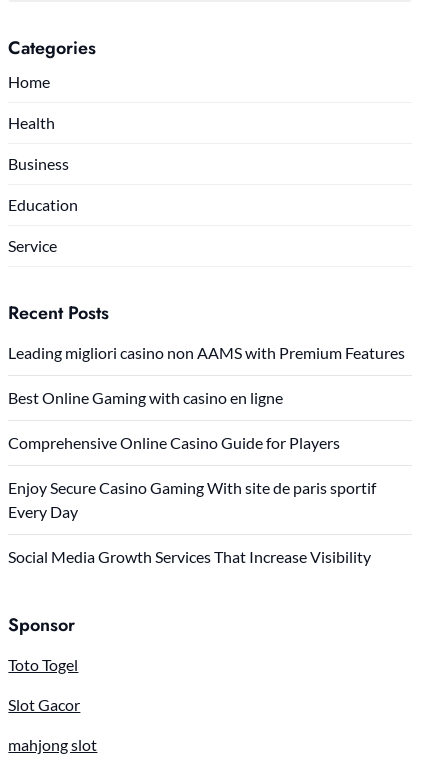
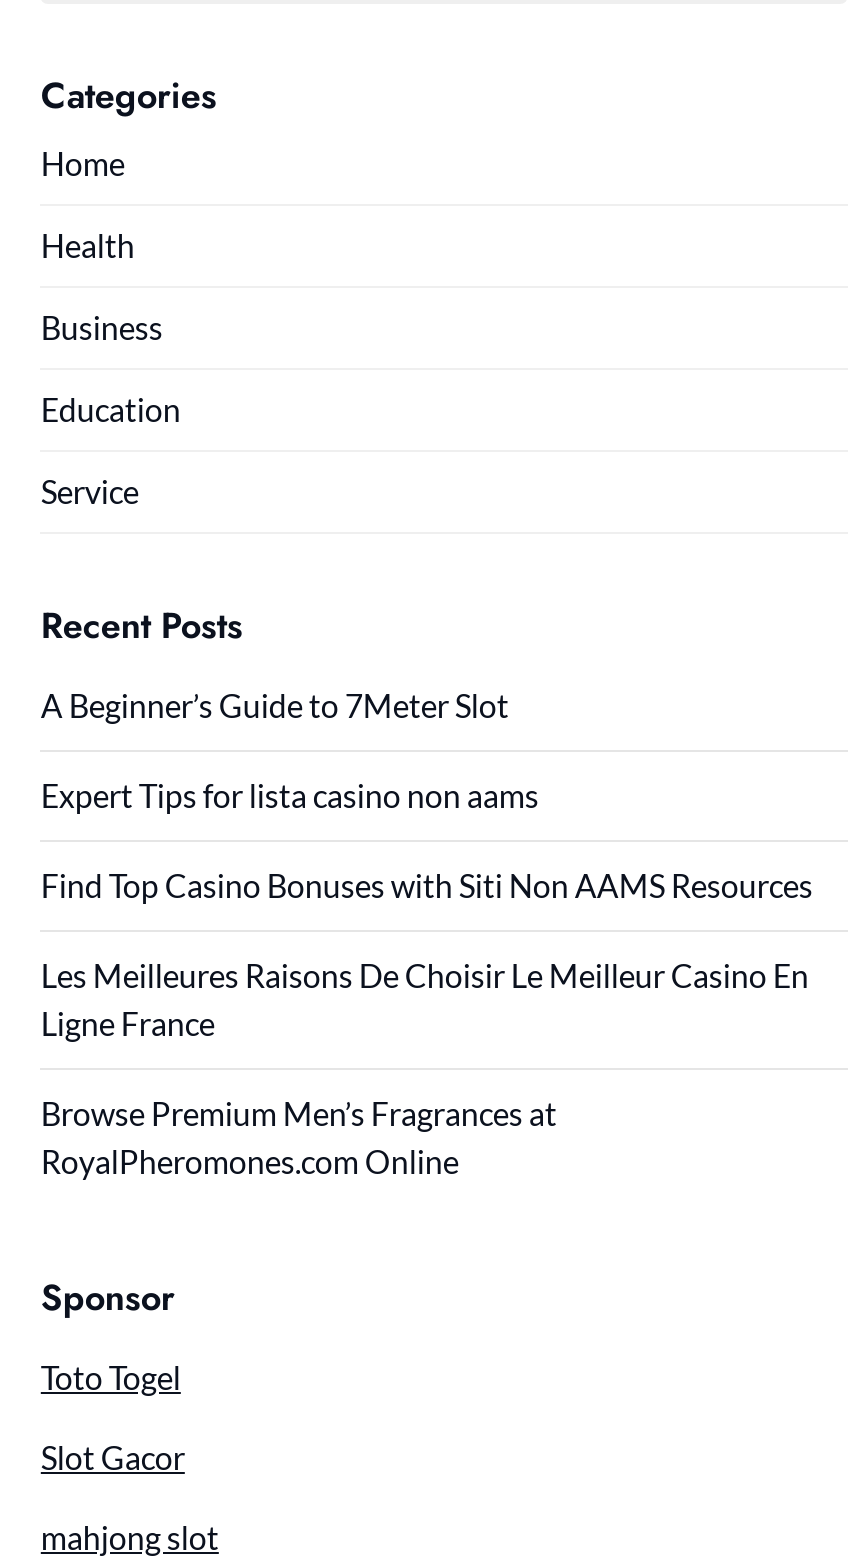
[8,343,405,362] Leading migliori casino non AAMS with Premium Features -> [41,686,509,724] A Beginner’s Guide to 7Meter Slot
[8,388,283,407] Best Online Gaming with casino en ligne -> [41,776,539,814] Expert Tips for lista casino non aams
[8,433,340,452] Comprehensive Online Casino Guide for Players -> [41,866,813,904] Find Top Casino Bonuses with Siti Non AAMS Resources
[8,478,376,521] Enjoy Secure Casino Gaming With site de paris sportif | Every Day -> [41,956,809,1042] Les Meilleures Raisons De Choisir Le Meilleur Casino En | Ligne France
[8,547,371,566] Social Media Growth Services That Increase Visibility -> [41,1094,557,1180] Browse Premium Men’s Fragrances at | RoyalPheromones.com Online

